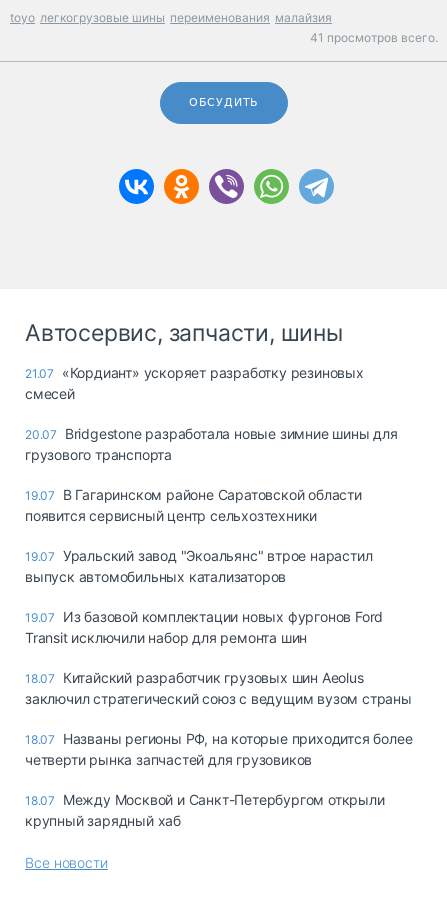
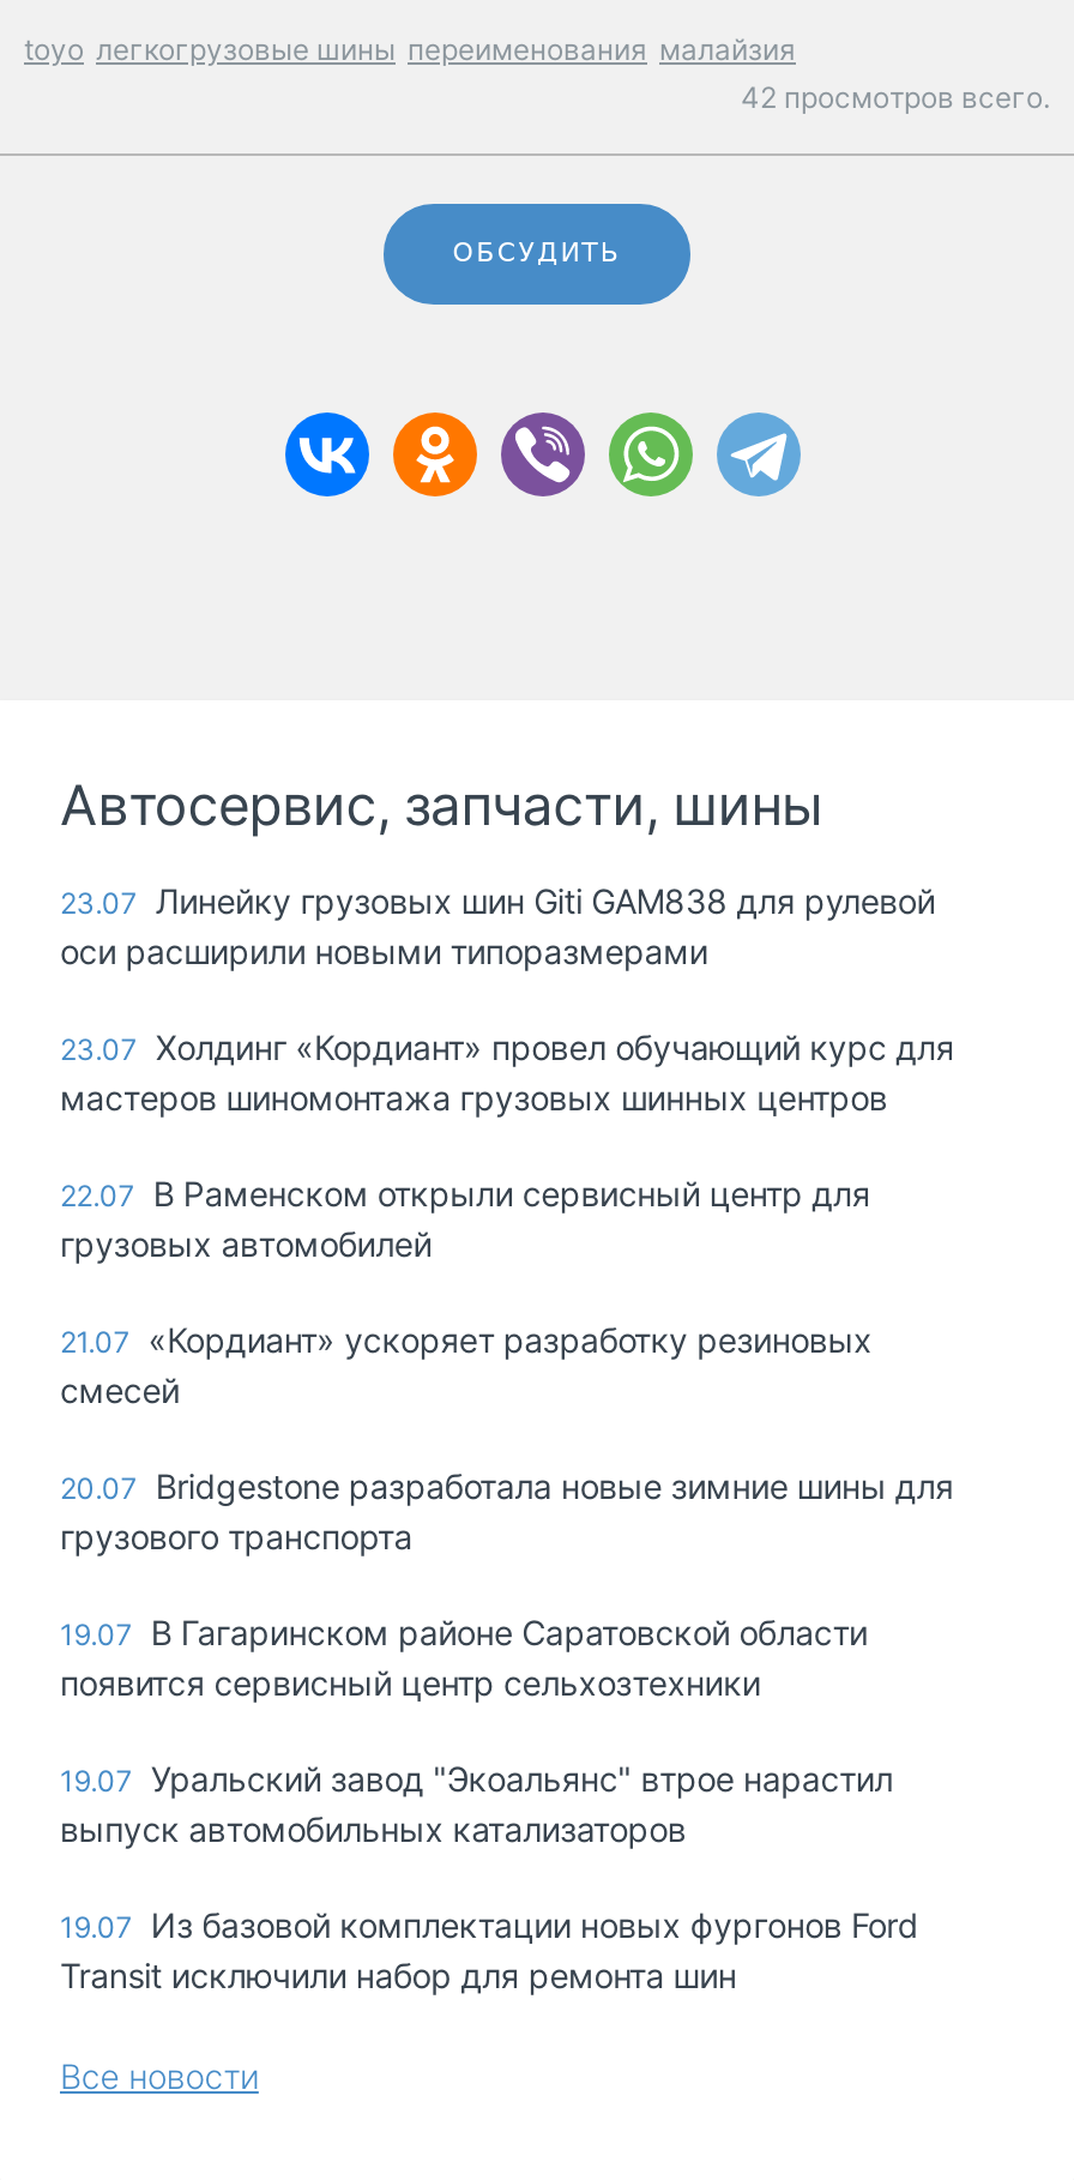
[310,30,438,45] 41 просмотров всего. -> [741,79,1050,115] 42 просмотров всего.
none -> [60,880,954,1264] 23.07 Линейку грузовых шин Giti GAM838 для рулевой | оси расширили новыми типоразмерами | 23.07 Холдинг «Кордиант» провел обучающий курс для | мастеров шиномонтажа грузовых шинных центров | 22.07 В Раменском открыли сервисный центр для | грузовых автомобилей
moved [25,364,398,646] -> [60,1319,954,1996]: 21.07 «Кордиант» ускоряет разработку резиновых | смесей | 20.07 Bridgestone разработала новые зимние шины для | ... | 19.07 Из базовой комплектации новых фургонов Ford | Transit исключили набор для ремонта шин
[25,669,412,829] 18.07 Китайский разработчик грузовых шин Aeolus | заключил стратегический союз с ведущим вузом страны | 18.07 Названы регионы РФ, на которые приходится более | четверти рынка запчастей для грузовиков | 18.07 Между Москвой и Санкт-Петербургом открыли | крупный зарядный хаб -> none

